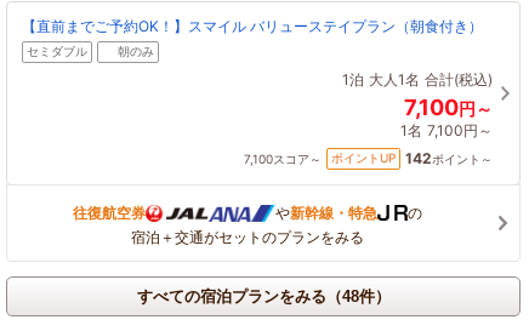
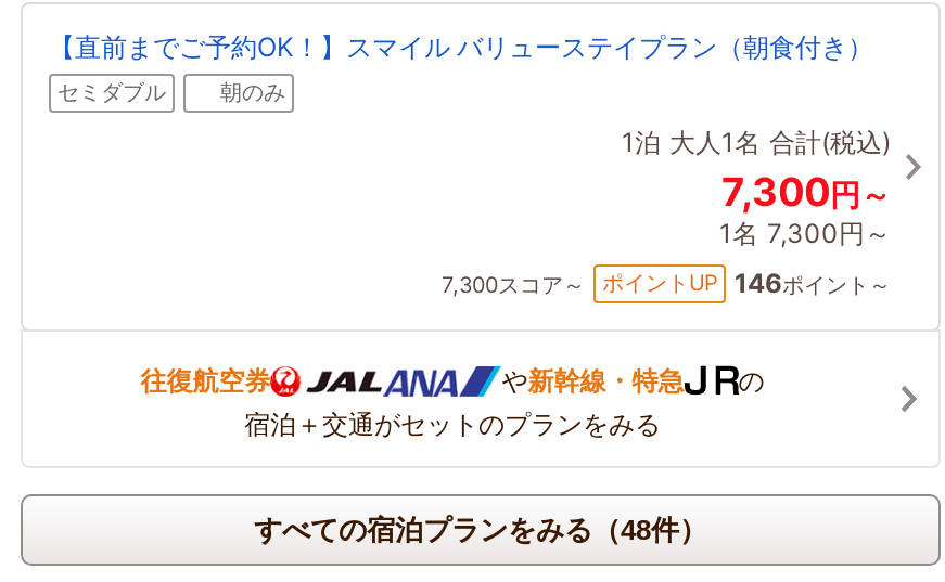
[404,94,493,120] 7,100円～ -> [721,168,891,214] 7,300円～
[400,121,493,139] 1名 7,100円～ -> [719,216,891,249] 1名 7,300円～
[244,151,322,166] 7,100スコア～ -> [442,270,585,296] 7,300スコア～
[405,149,493,167] 142ポイント～ -> [735,266,891,298] 146ポイント～

